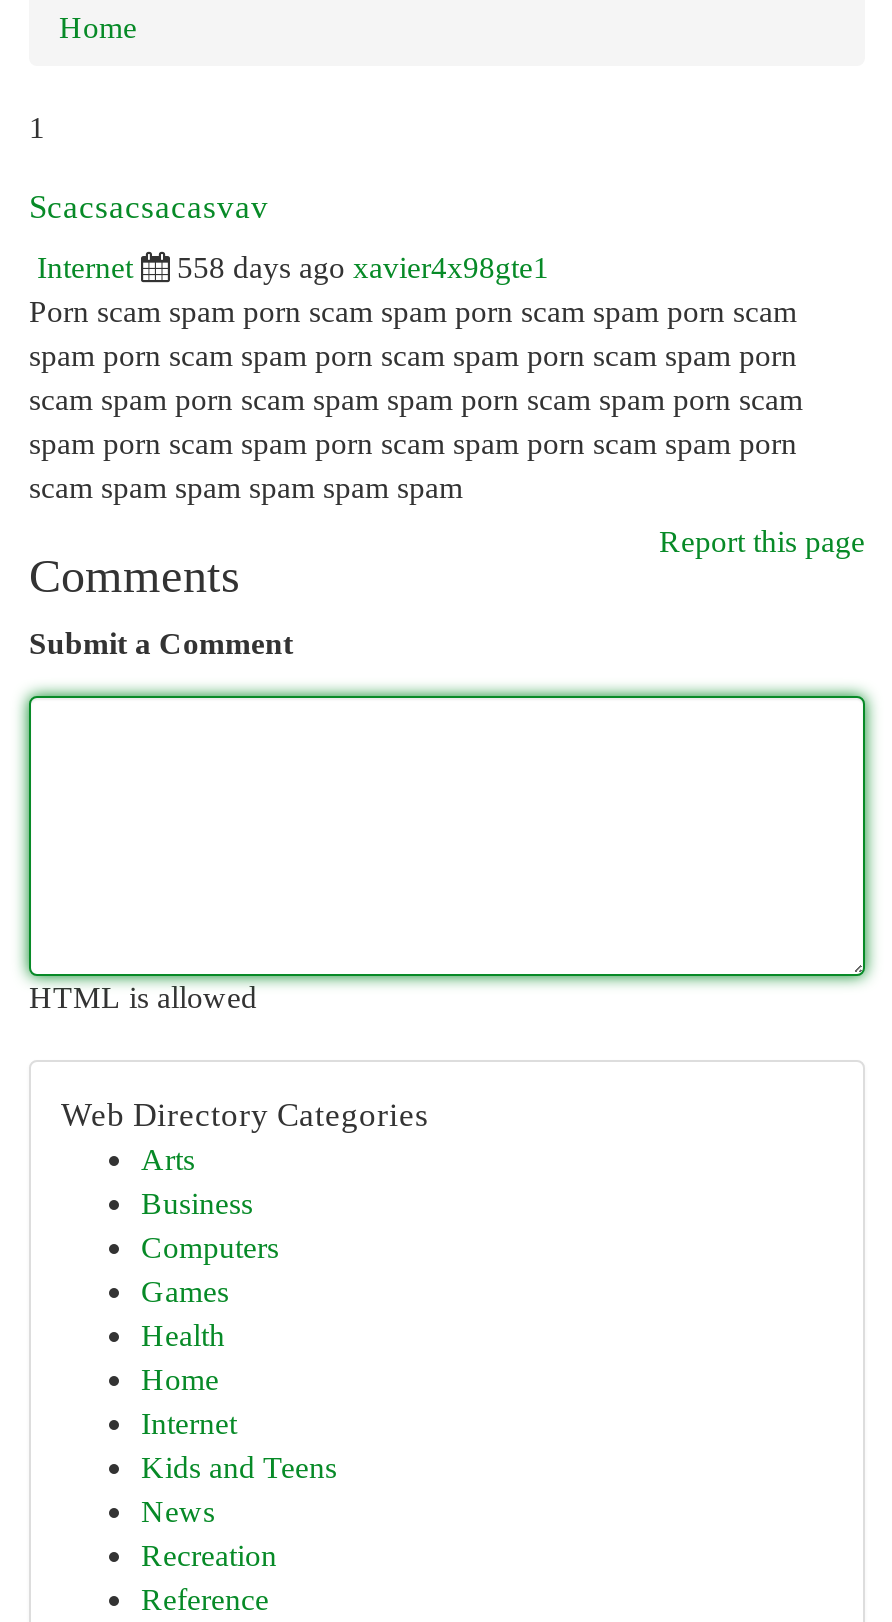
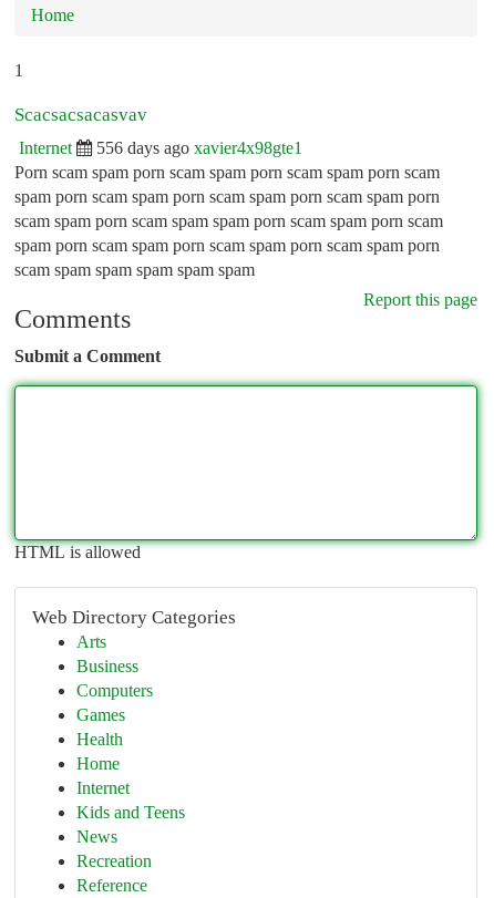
[177,250,549,284] 558 days ago xavier4x98gte1 -> [96,138,302,157] 556 days ago xavier4x98gte1

